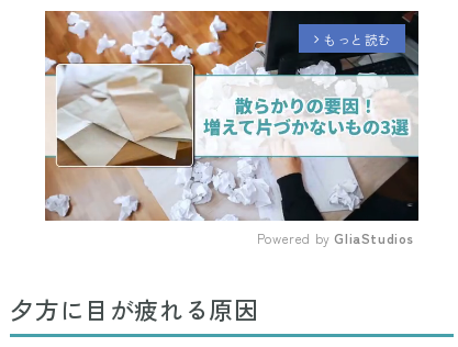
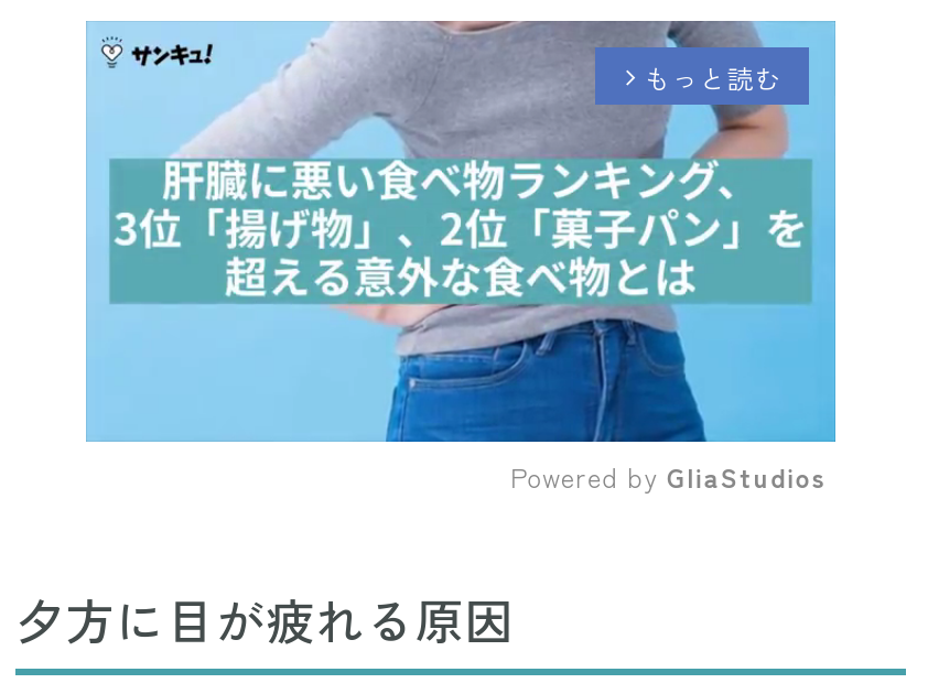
[44,10,420,222] [image] -> [84,19,838,444] [image]

